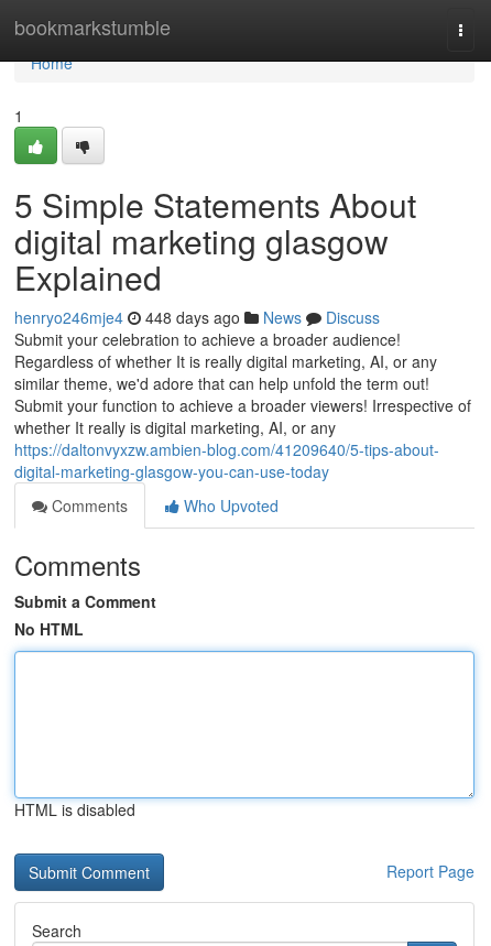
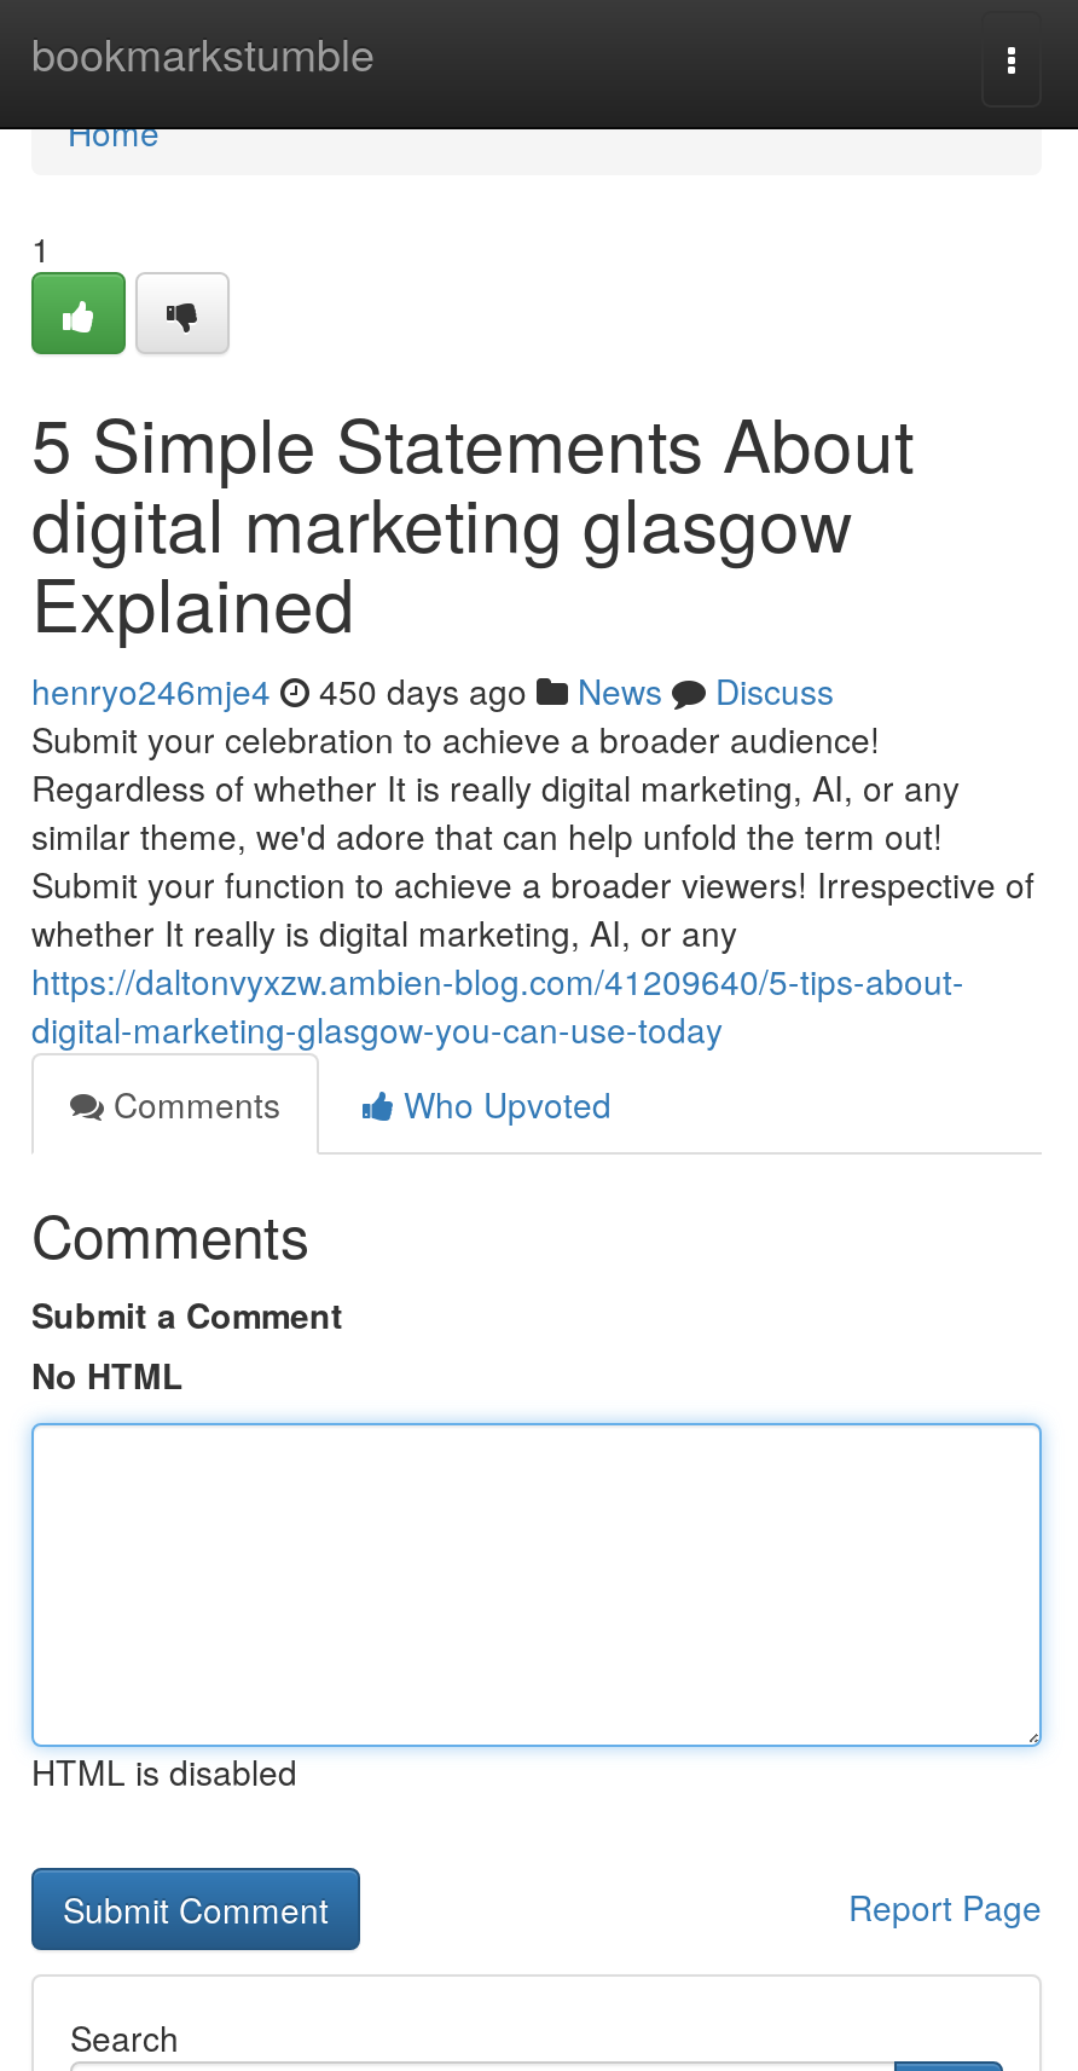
[14,306,380,328] henryo246mje4 448 days ago News Discuss -> [31,666,834,715] henryo246mje4 450 days ago News Discuss

